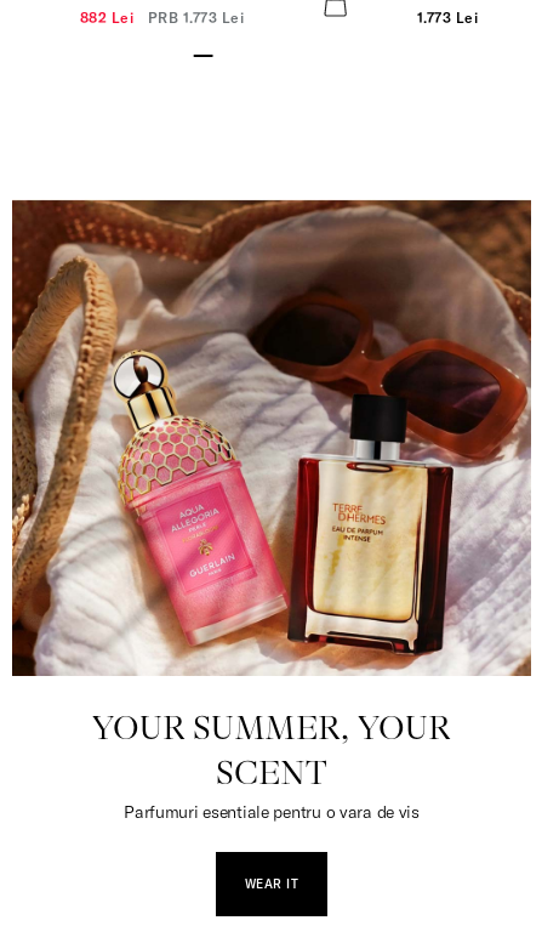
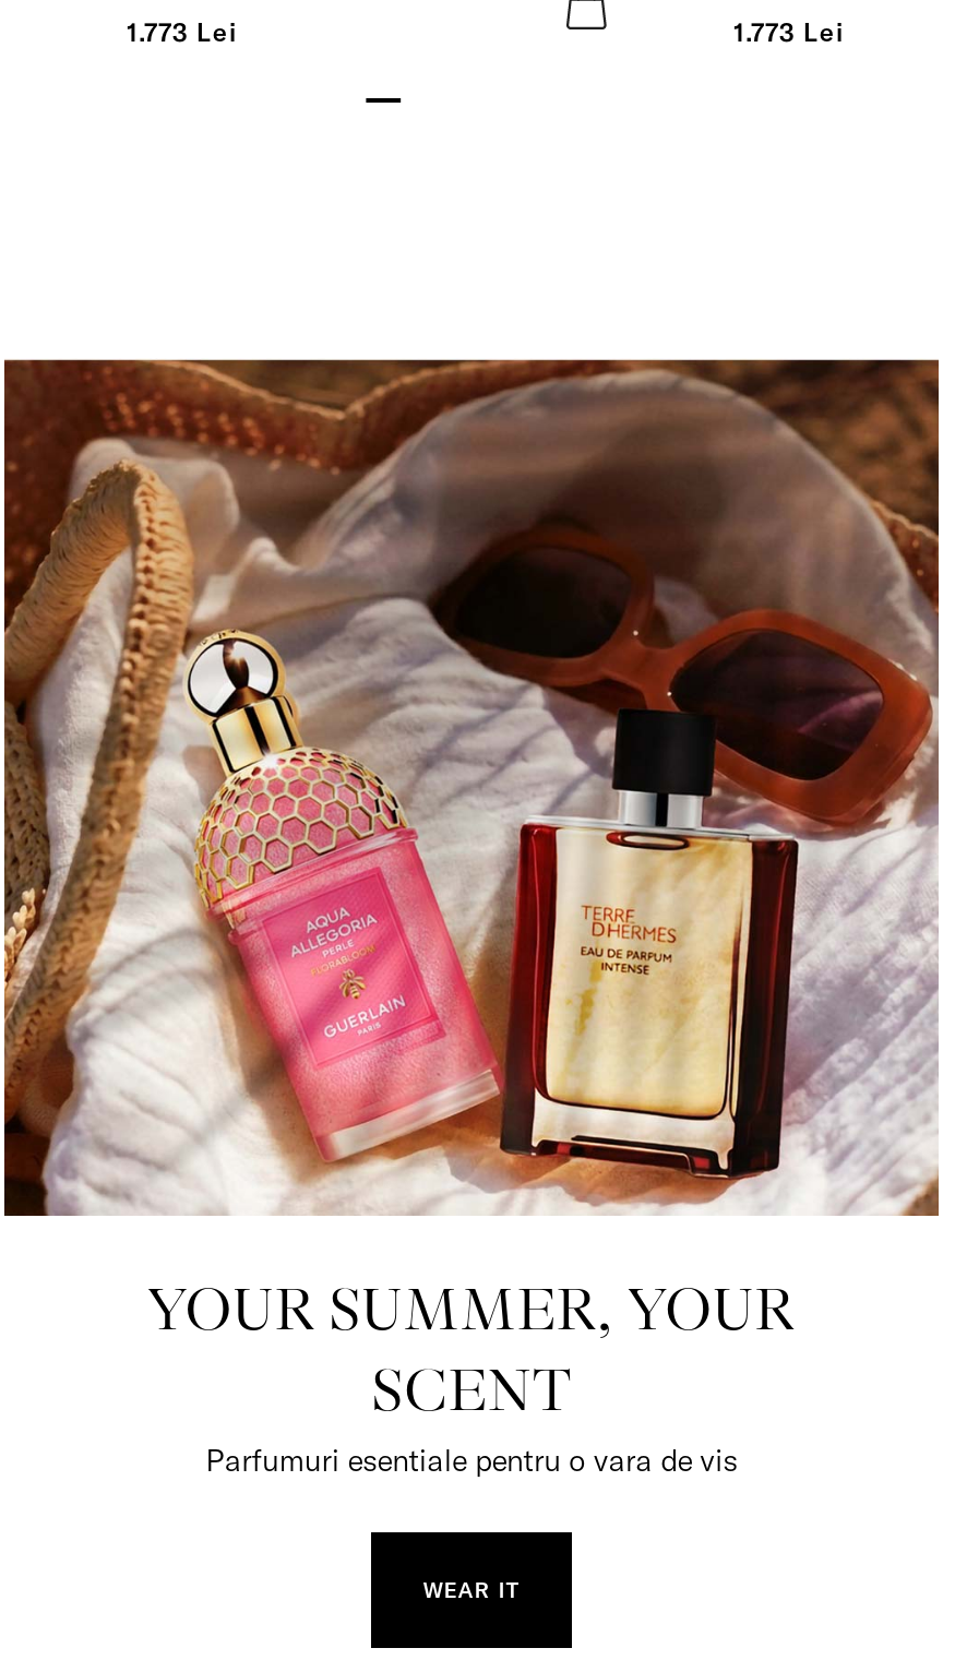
[80,8,244,27] 882 Lei PRB 1.773 Lei -> [127,15,236,48] 1.773 Lei

